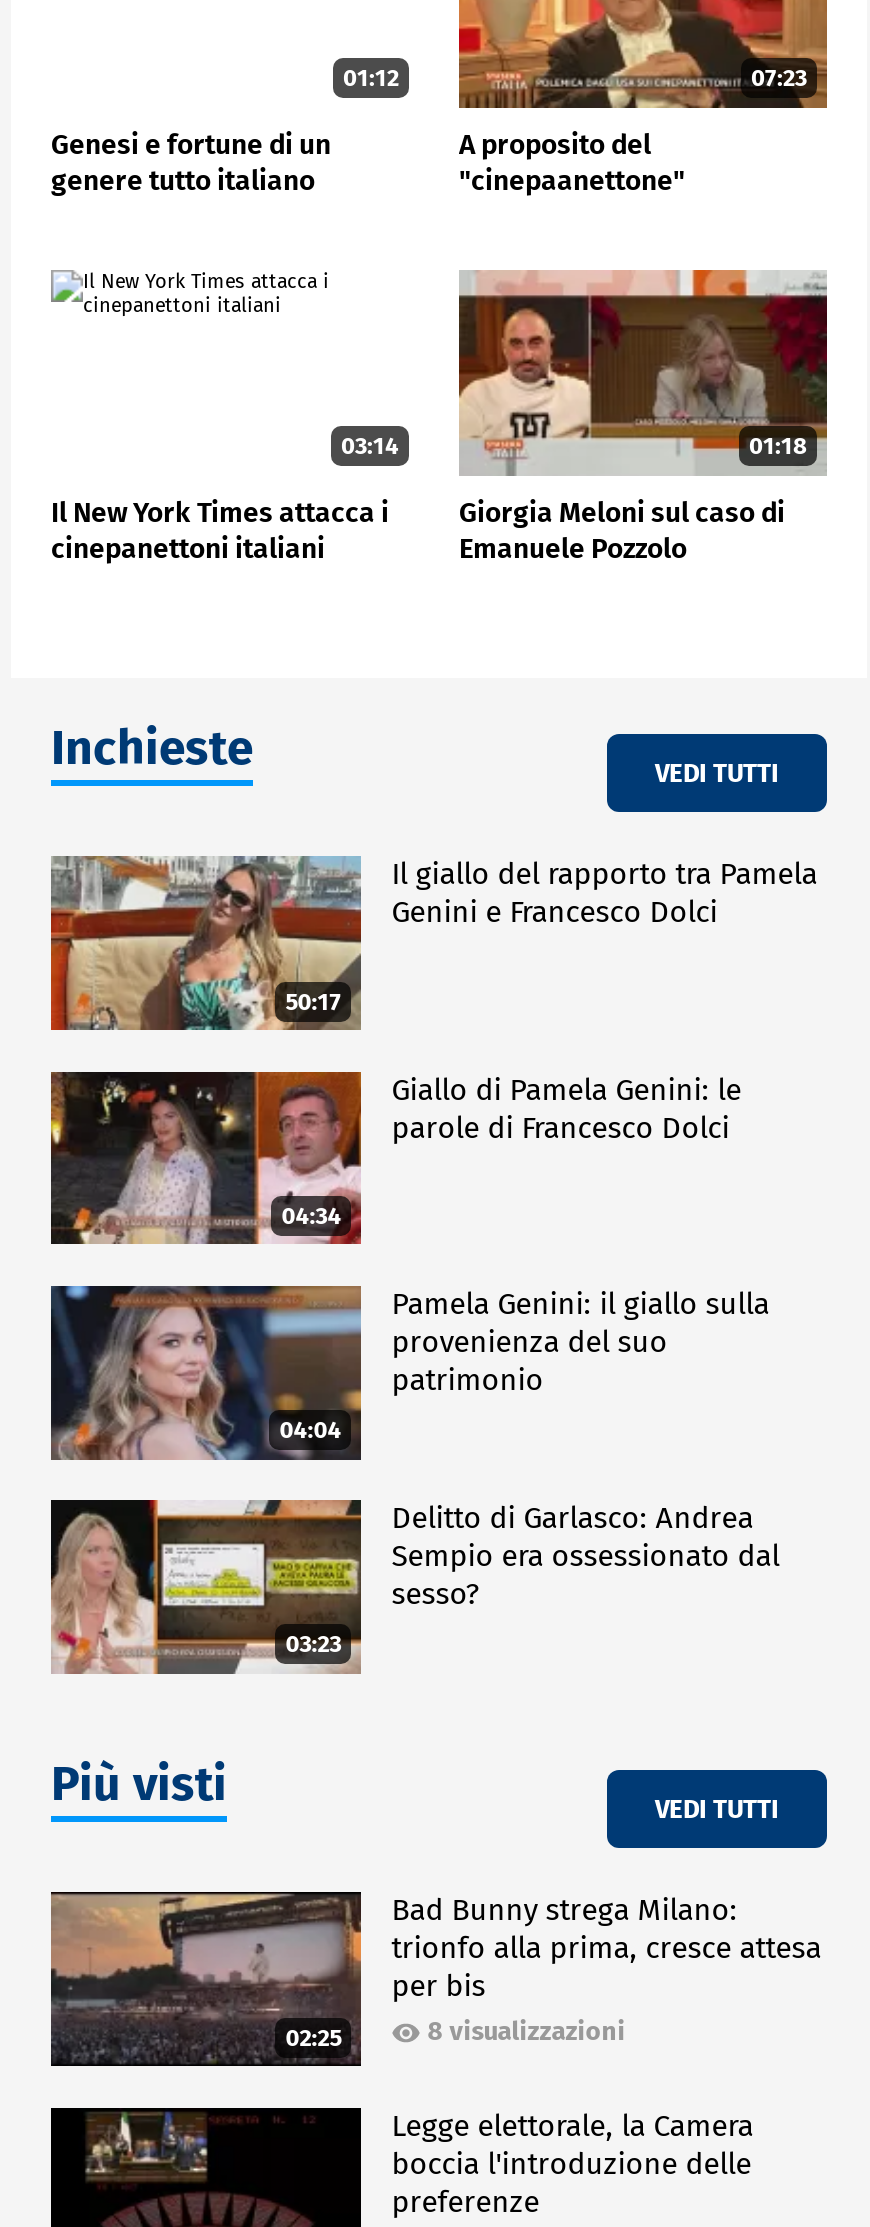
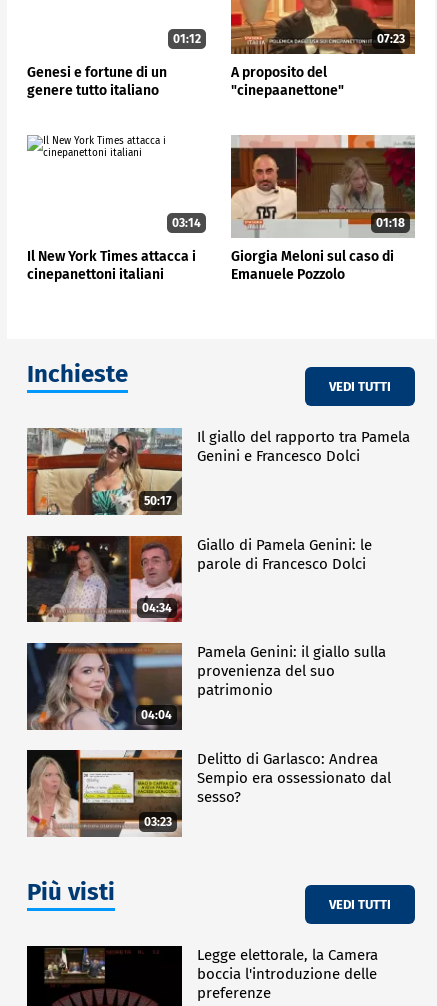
[49,1892,363,2070] [image] | 02:25 -> none
[391,1893,821,2047] Bad Bunny strega Milano: | trionfo alla prima, cresce attesa | per bis | 8 visualizzazioni -> none

